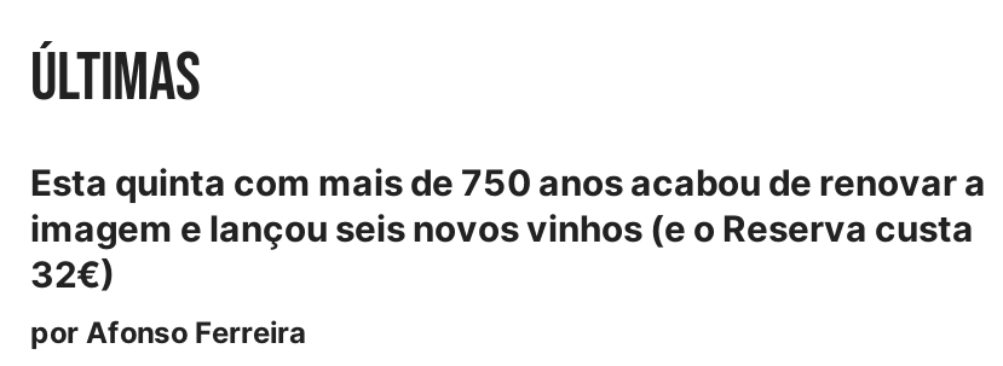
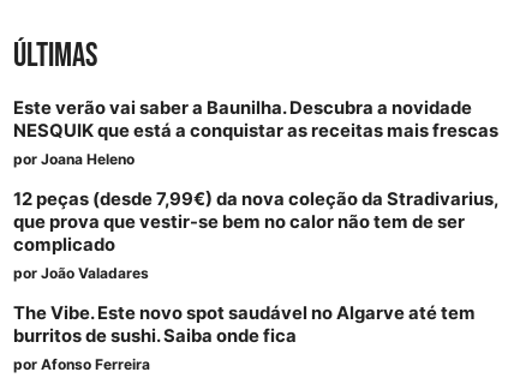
[30,162,986,297] Esta quinta com mais de 750 anos acabou de renovar a | imagem e lançou seis novos vinhos (e o Reserva custa | 32€) -> [13,97,498,347] Este verão vai saber a Baunilha. Descubra a novidade | NESQUIK que está a conquistar as receitas mais frescas | por Joana Heleno | 12 peças (desde 7,99€) da nova coleção da Stradivarius, | que prova que vestir-se bem no calor não tem de ser | complicado | por João Valadares | The Vibe. Este novo spot saudável no Algarve até tem | burritos de sushi. Saiba onde fica

